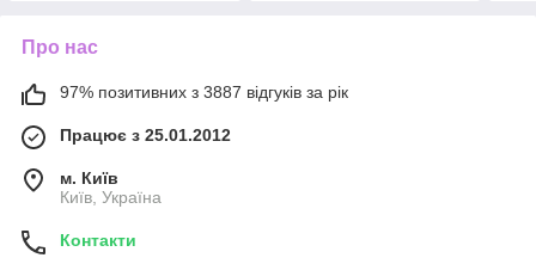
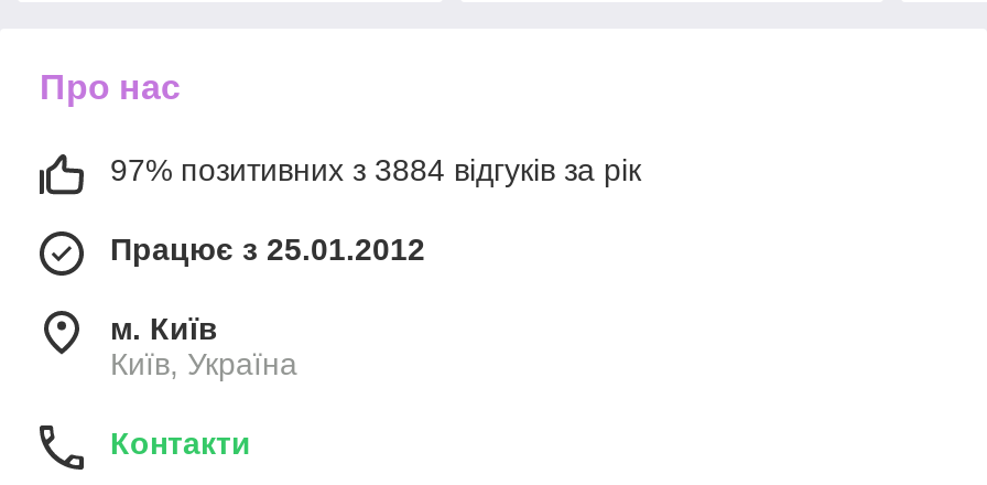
[60,82,348,102] 97% позитивних з 3887 відгуків за рік -> [110,152,641,187] 97% позитивних з 3884 відгуків за рік

